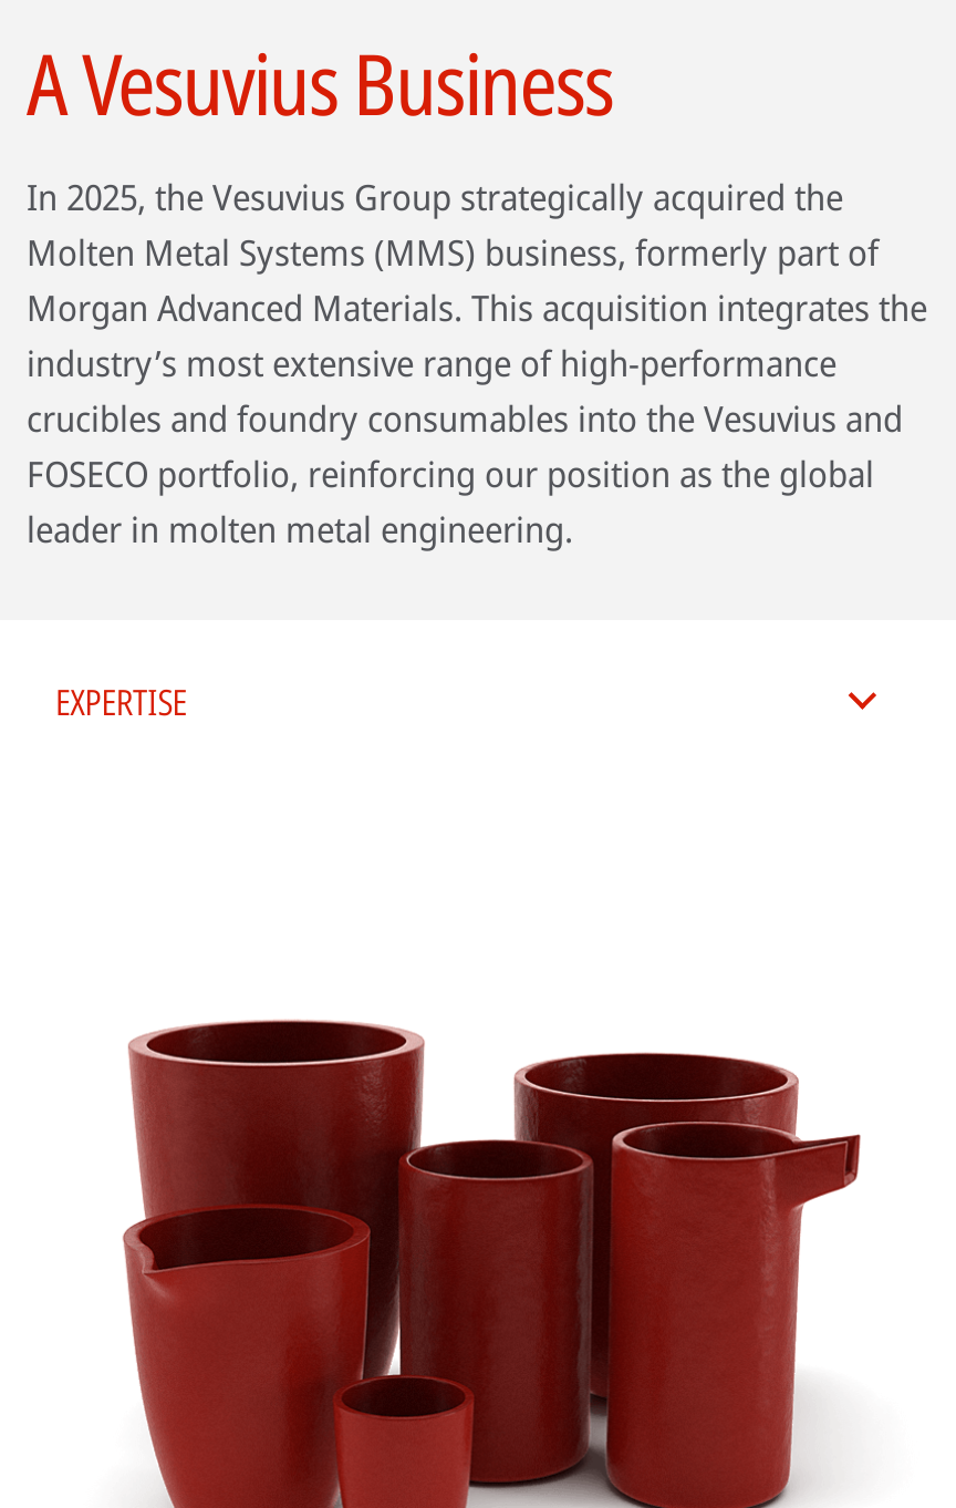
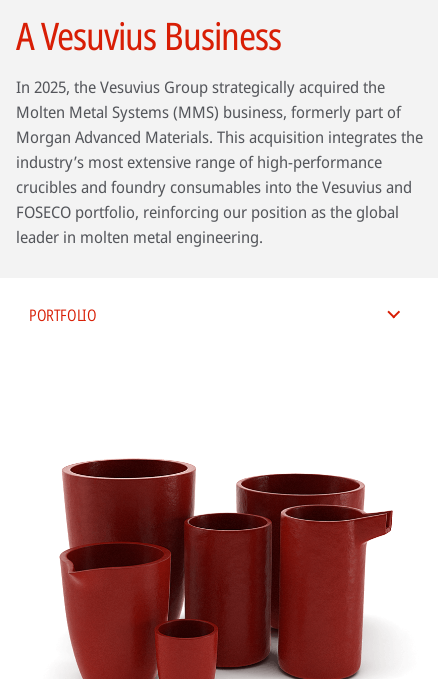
[55,678,187,726] EXPERTISE -> [29,304,96,326] PORTFOLIO

